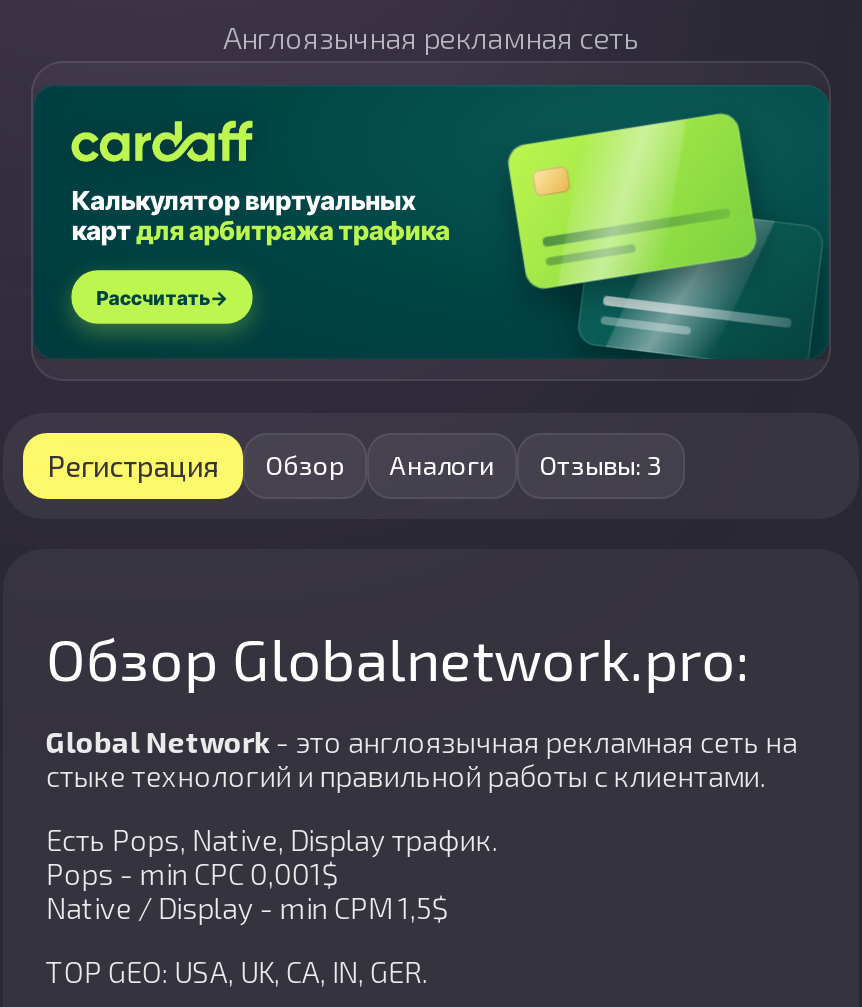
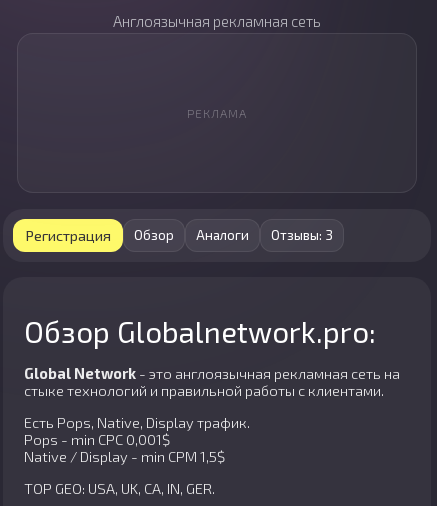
none -> [187,106,247,120] РЕКЛАМА
[33,85,827,359] [image] -> none

